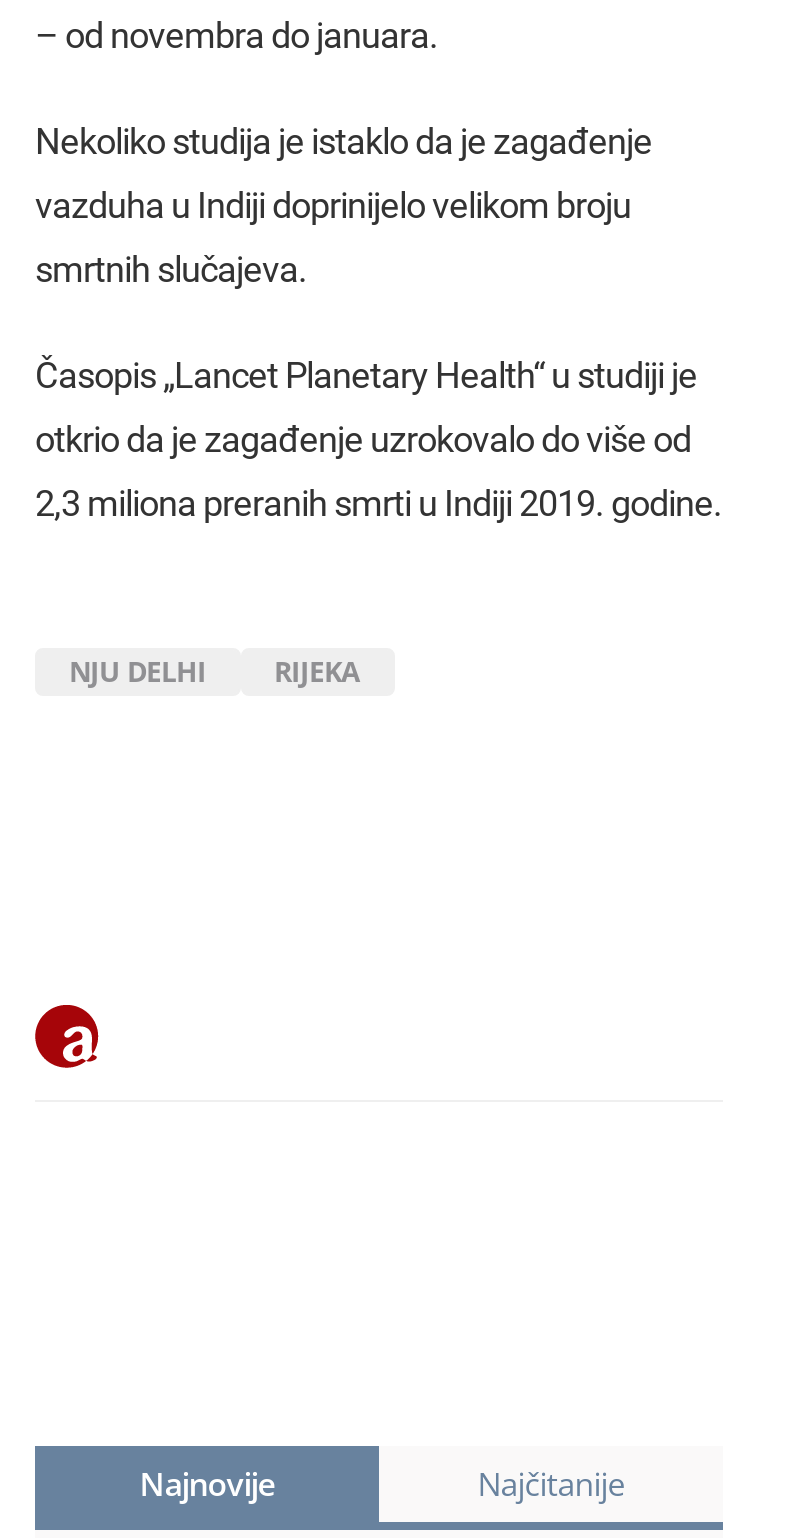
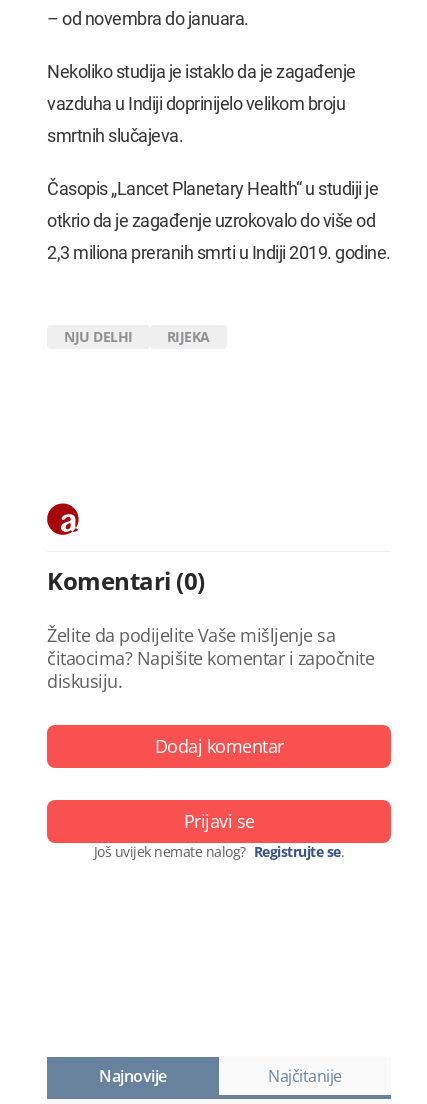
none -> [47,564,374,861] Komentari (0) | Želite da podijelite Vaše mišljenje sa | čitaocima? Napišite komentar i započnite | diskusiju. | Dodaj komentar | Prijavi se | Još uvijek nemate nalog? Registrujte se.

